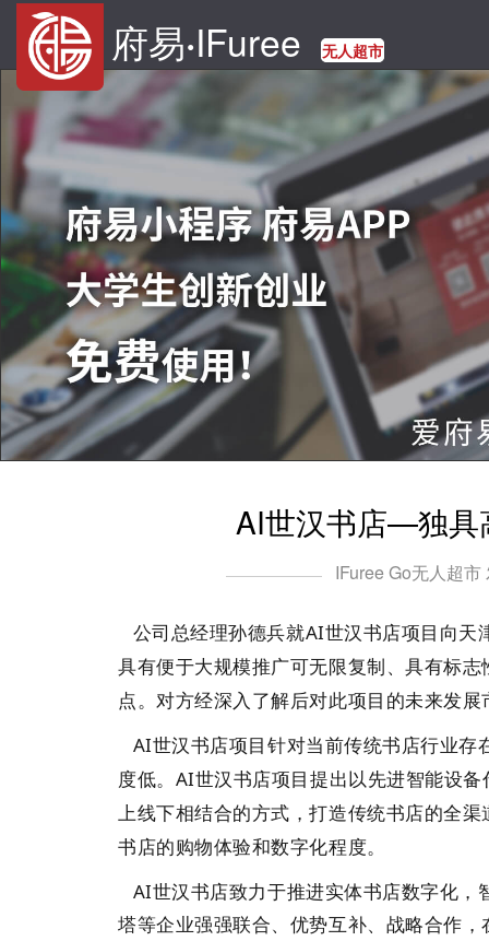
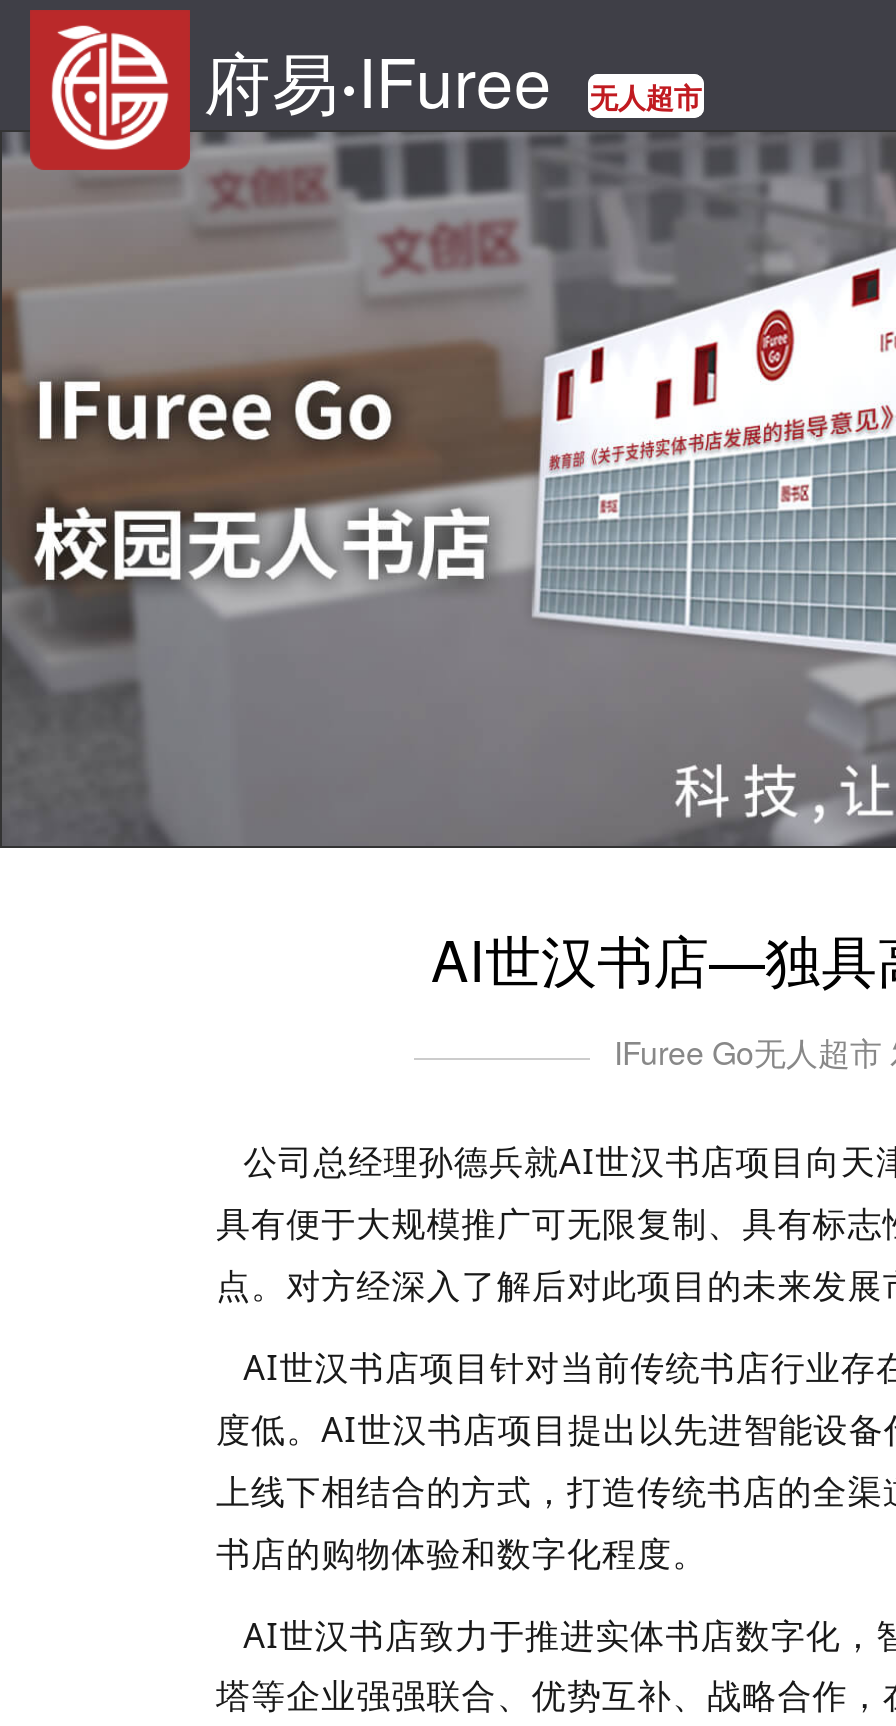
[3,70,486,460] [image] -> [6,134,890,846] [image]

